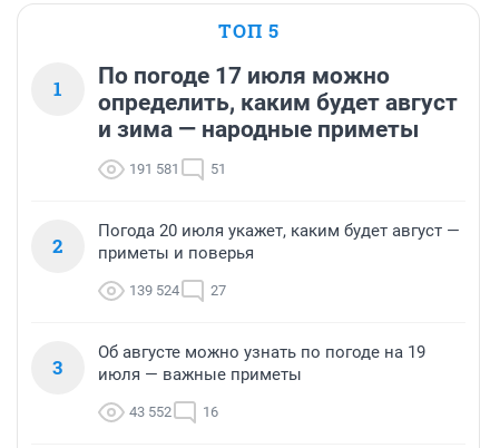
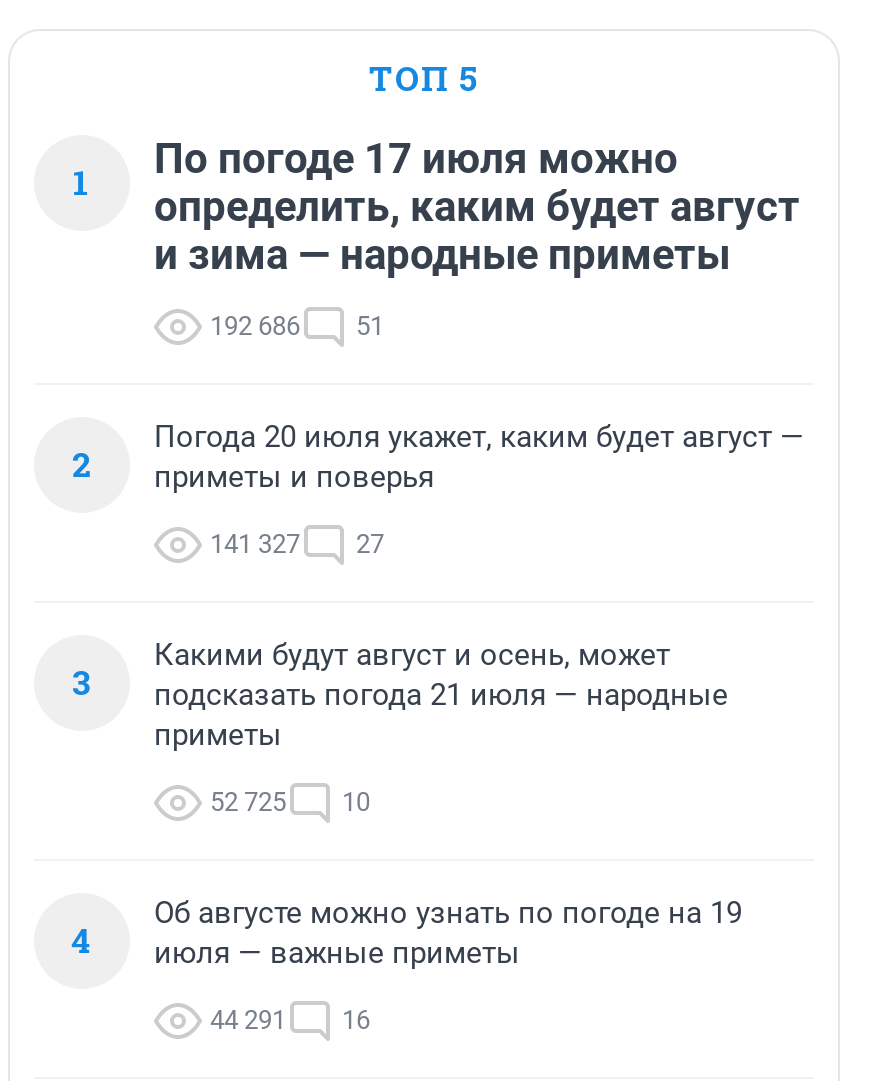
[129,161,226,177] 191 581 51 -> [210,311,384,341] 192 686 51
[129,282,226,299] 139 524 27 -> [210,529,384,559] 141 327 27
none -> [71,637,728,963] Какими будут август и осень, может | подсказать погода 21 июля — народные | приметы | 52 725 | 10 | 4
[129,404,218,420] 43 552 16 -> [210,1005,370,1035] 44 291 16

